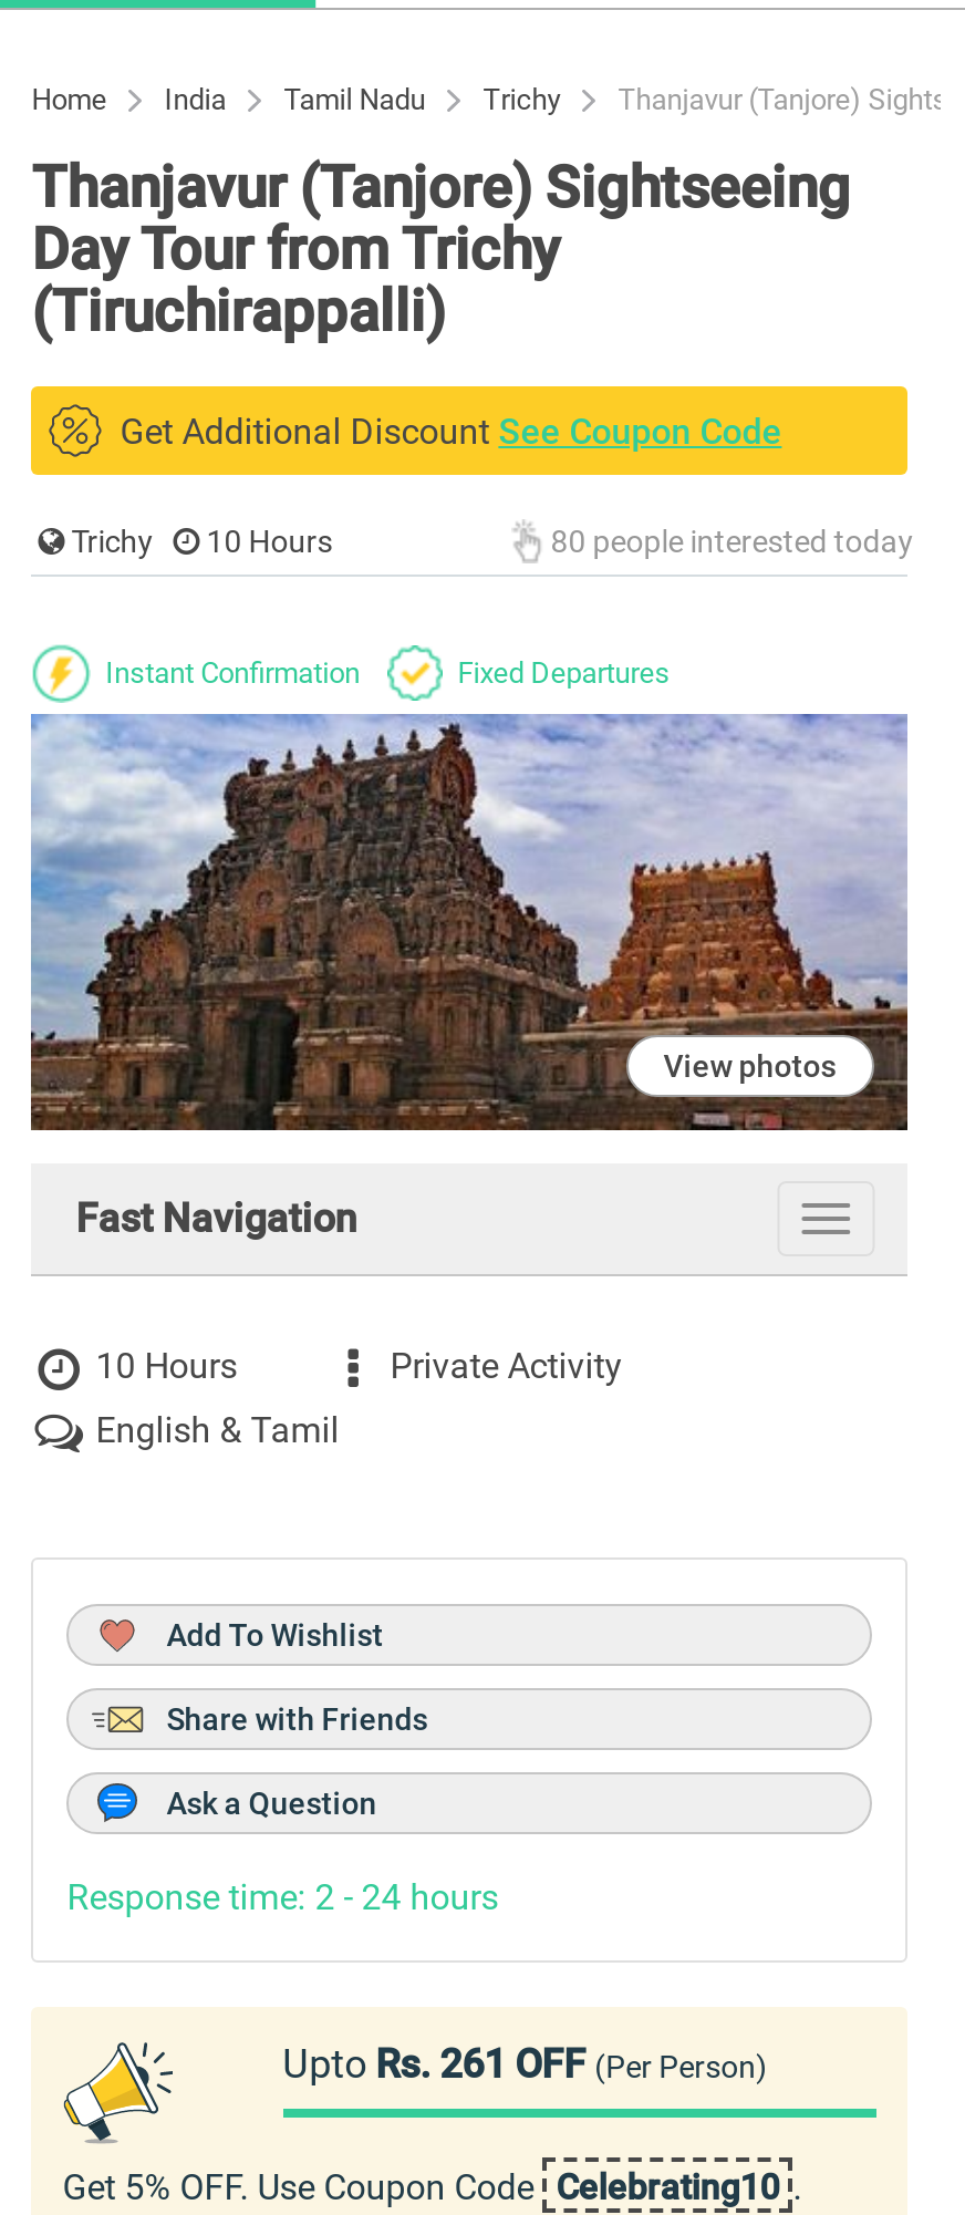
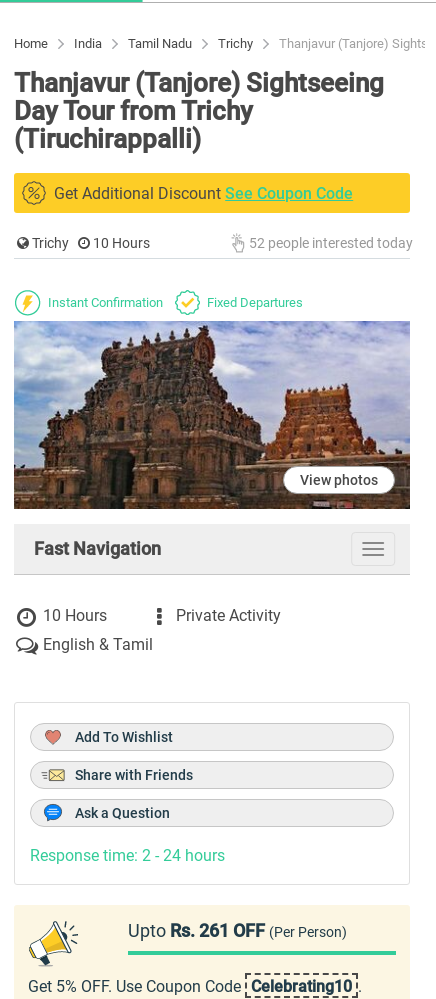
[544,524,914,559] 80 people interested today -> [246,235,413,251] 52 people interested today

